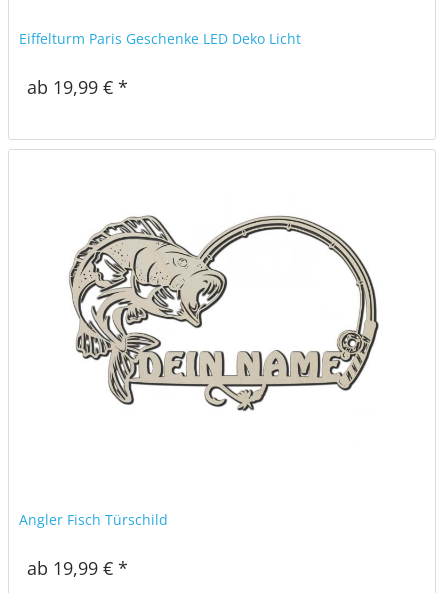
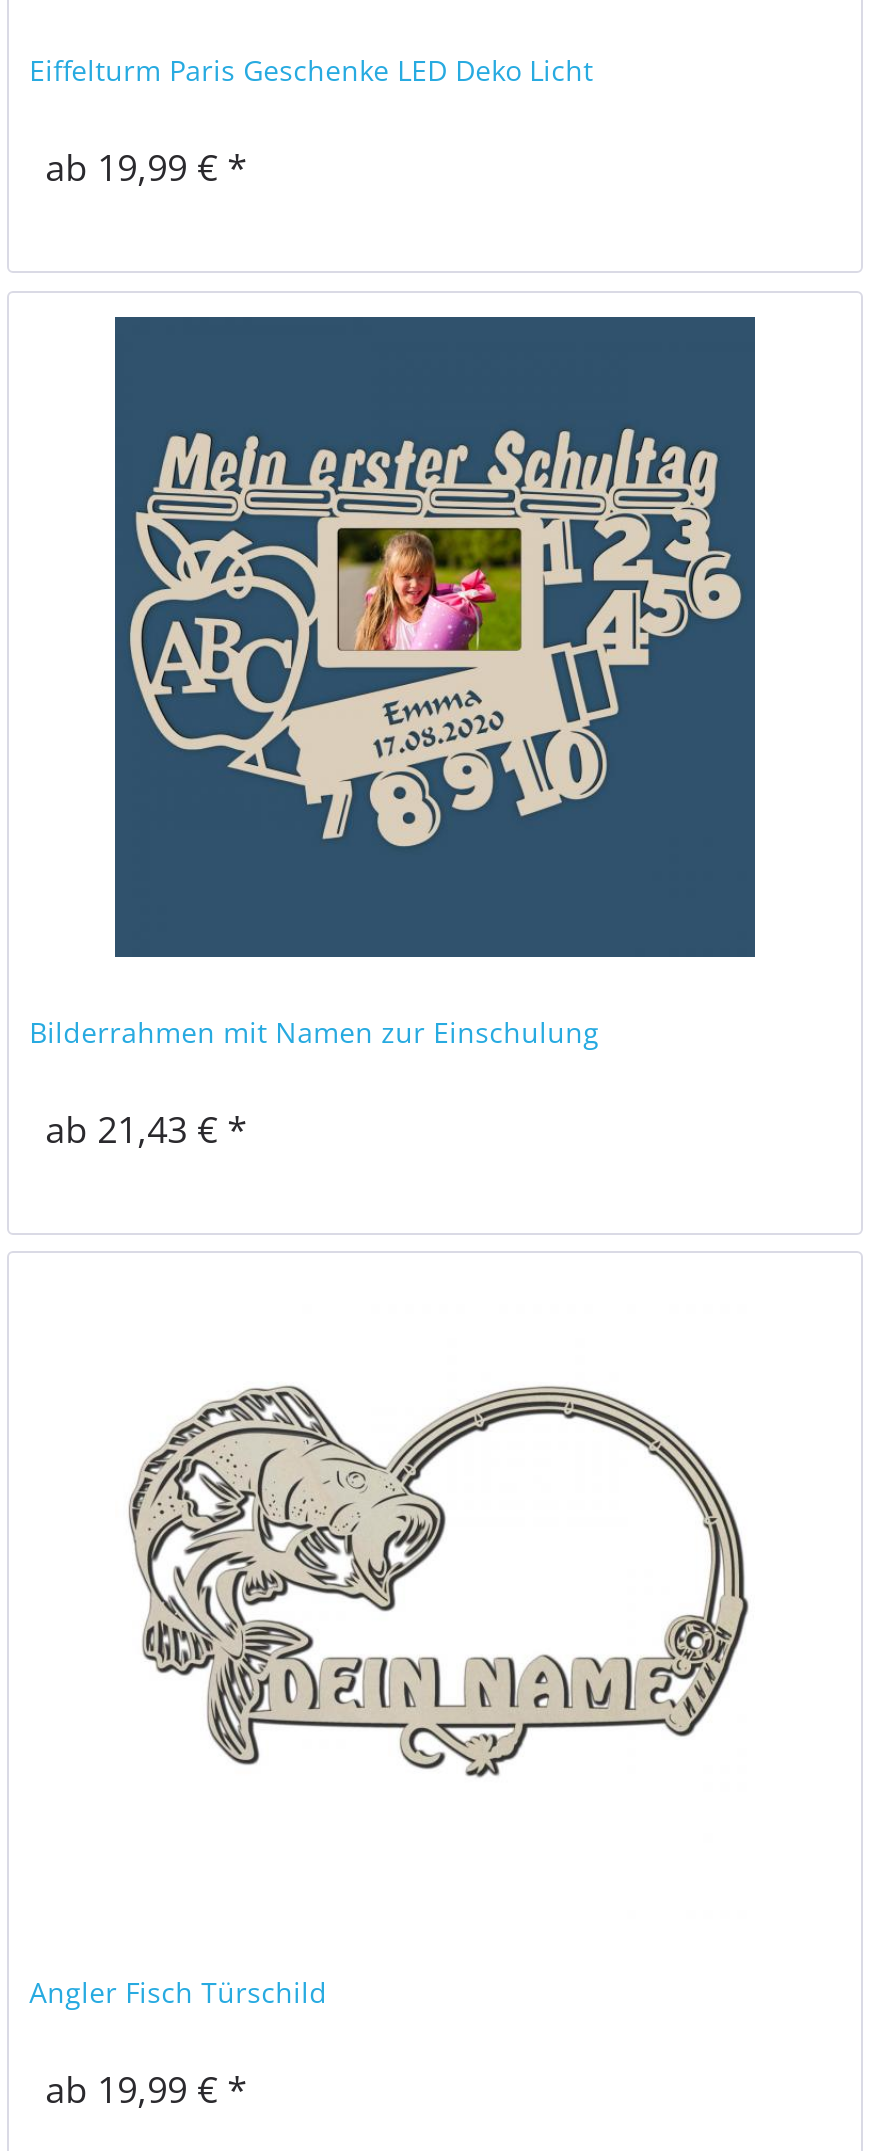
none -> [29,315,757,1152] [image] | Bilderrahmen mit Namen zur Einschulung | ab 21,43 € *

